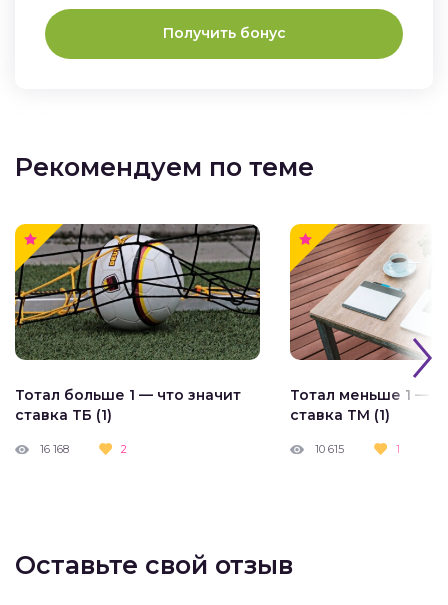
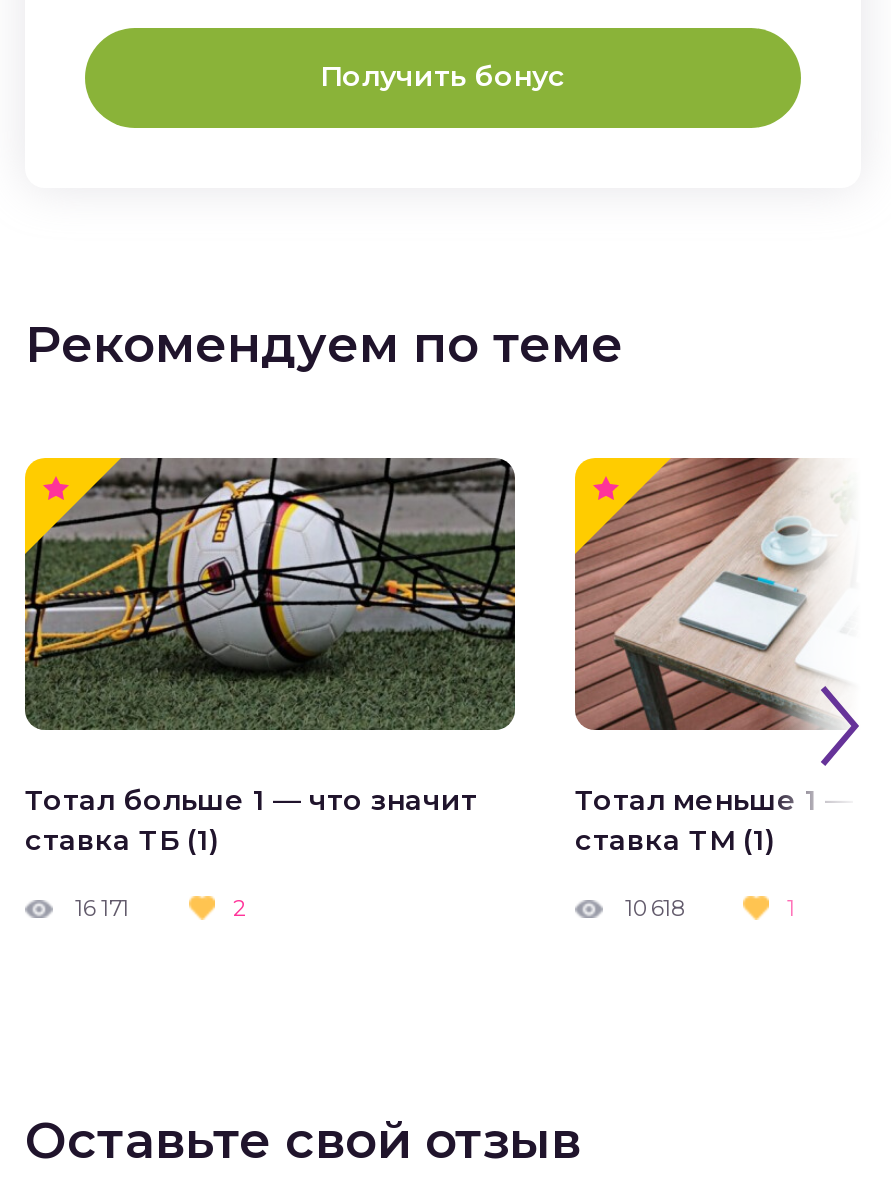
[40,442,69,456] 16 168 -> [75,893,129,921] 16 171
[315,442,344,456] 10 615 -> [625,893,683,921] 10 618

